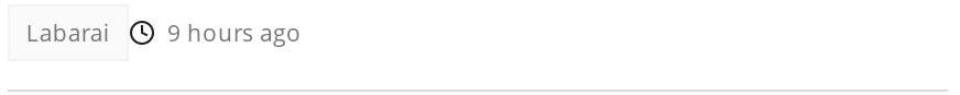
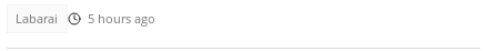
[26,17,302,48] Labarai 9 hours ago -> [16,11,155,27] Labarai 5 hours ago

